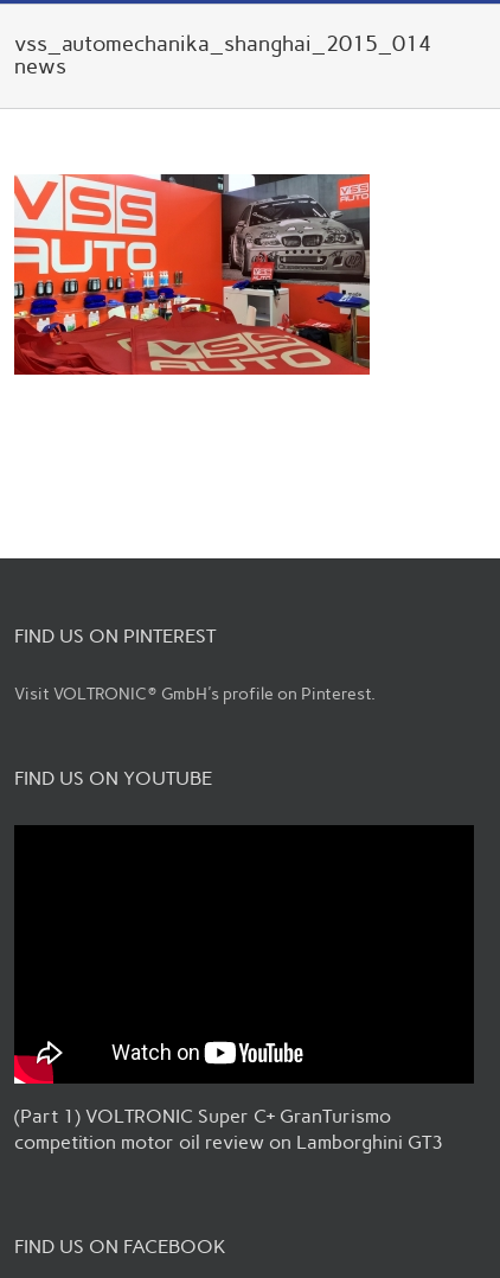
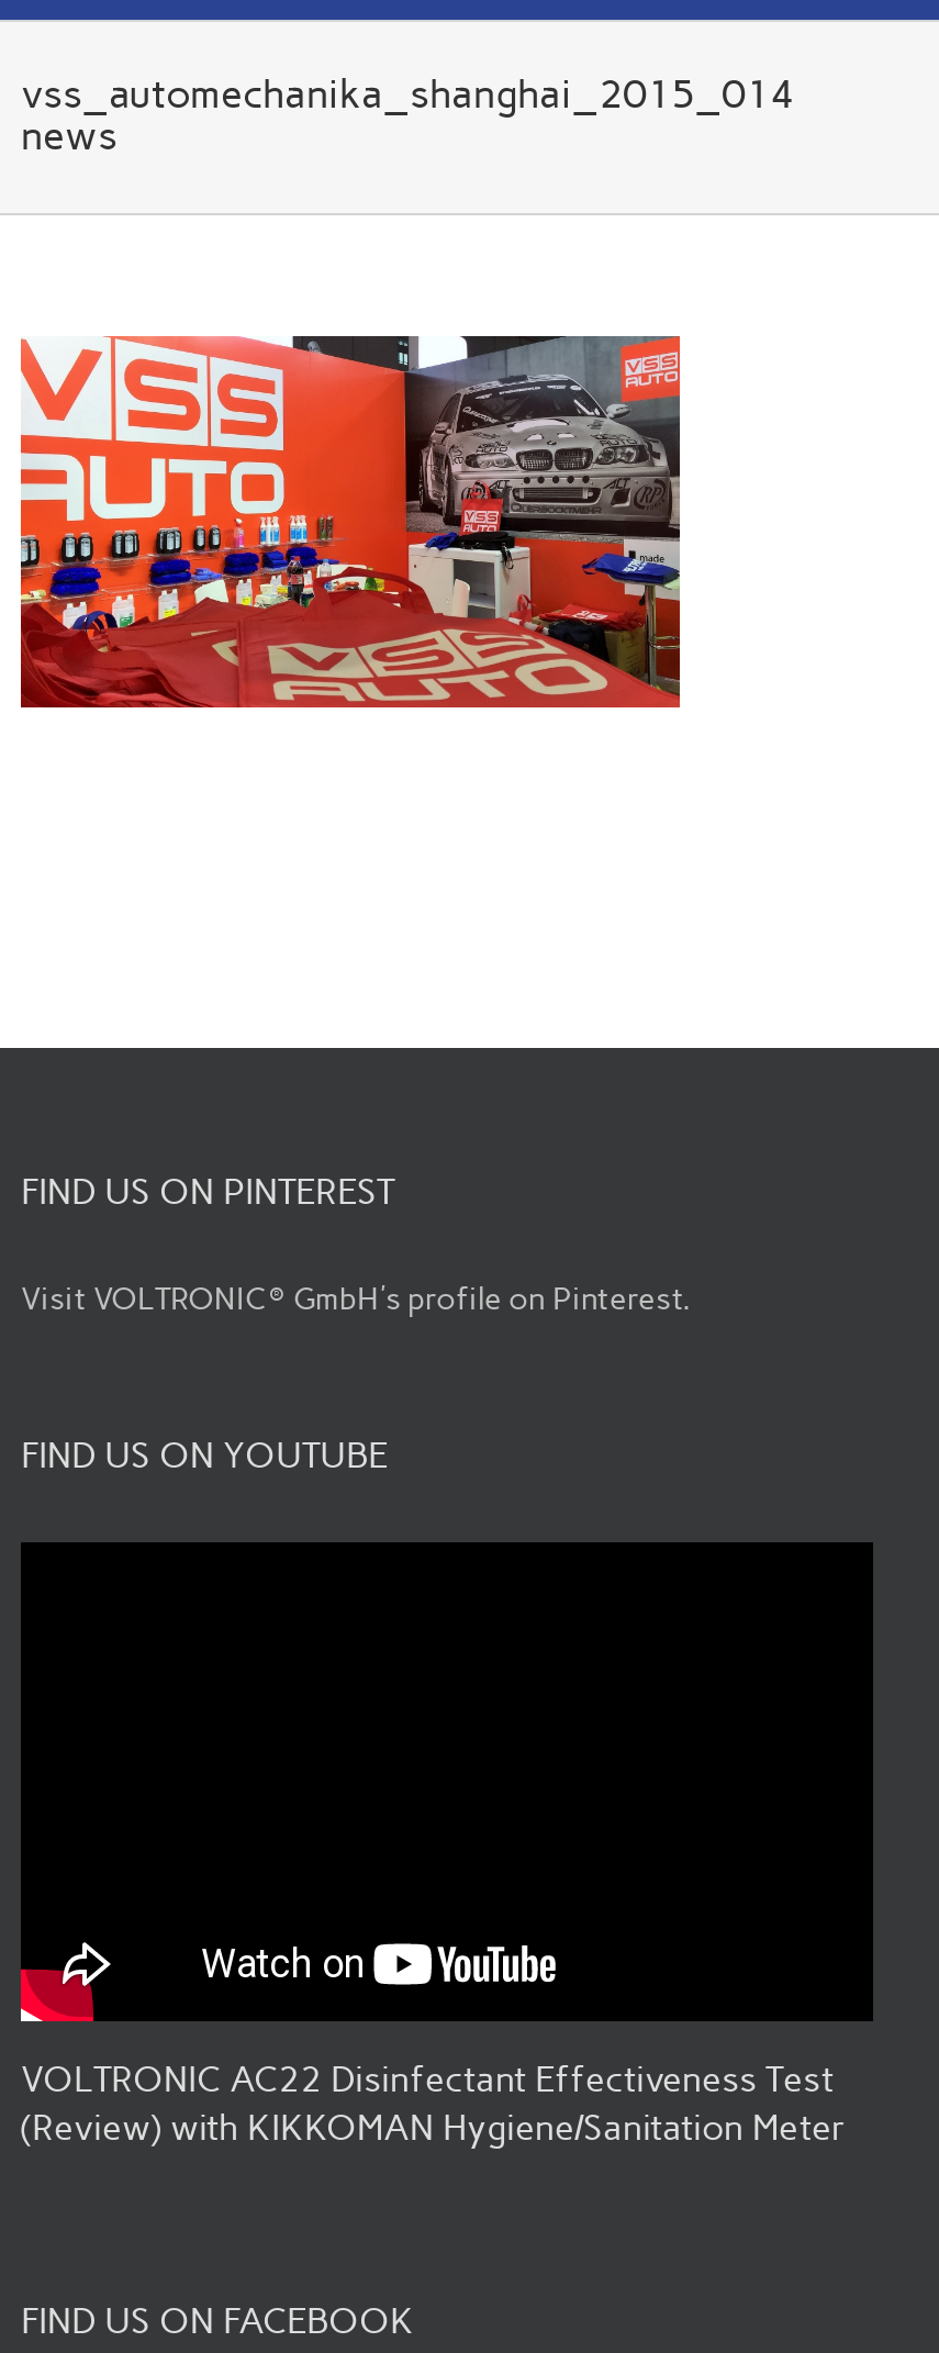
[14,1104,443,1153] (Part 1) VOLTRONIC Super C+ GranTurismo | competition motor oil review on Lamborghini GT3 -> [21,2059,847,2150] VOLTRONIC AC22 Disinfectant Effectiveness Test | (Review) with KIKKOMAN Hygiene/Sanitation Meter

